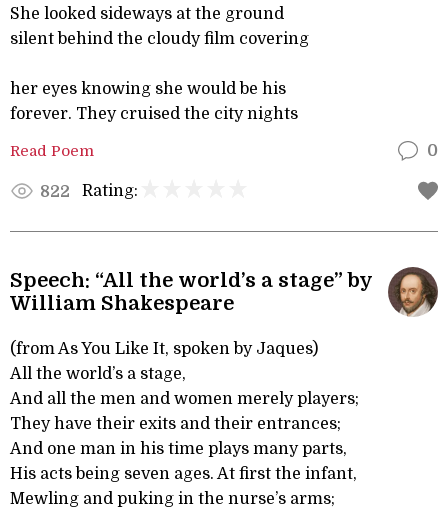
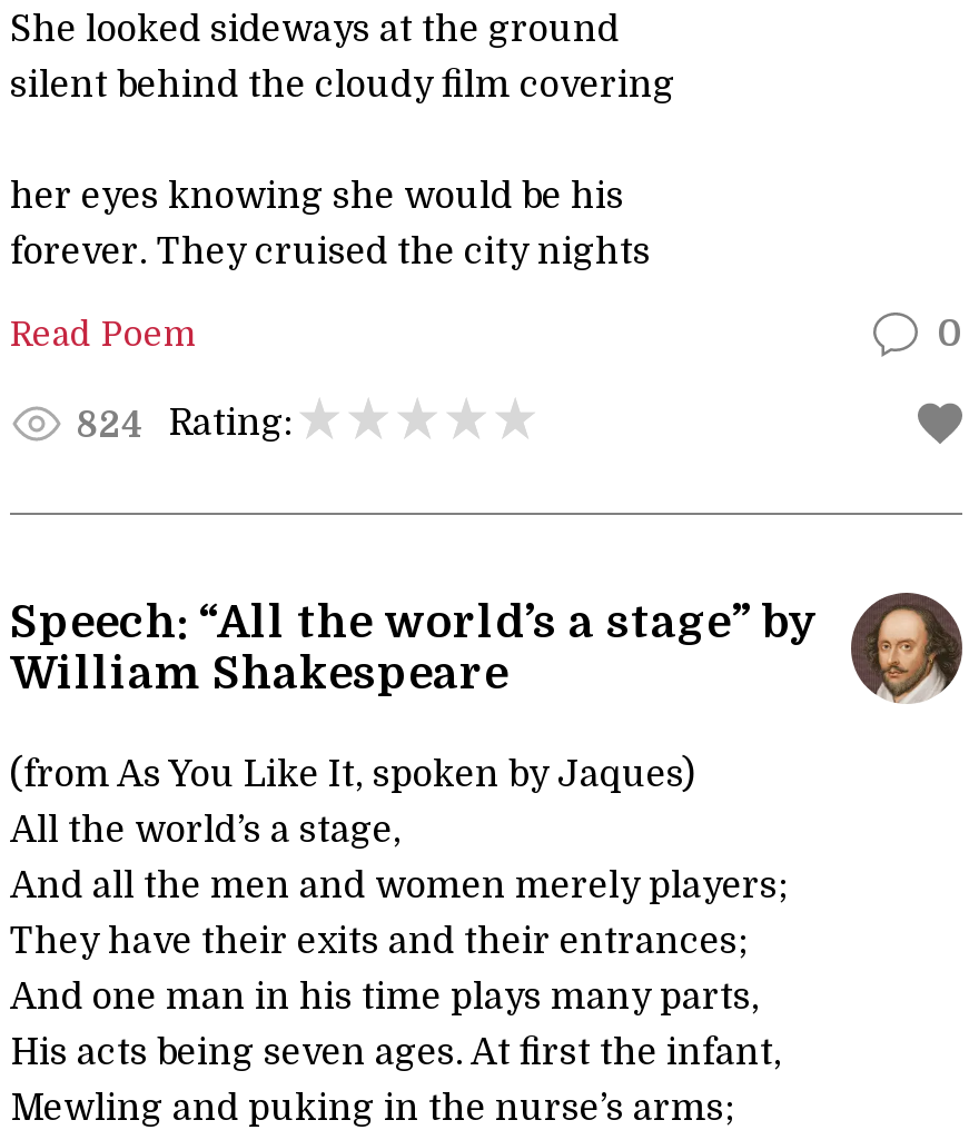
[40,182,138,201] 822 Rating: -> [77,404,293,445] 824 Rating:

